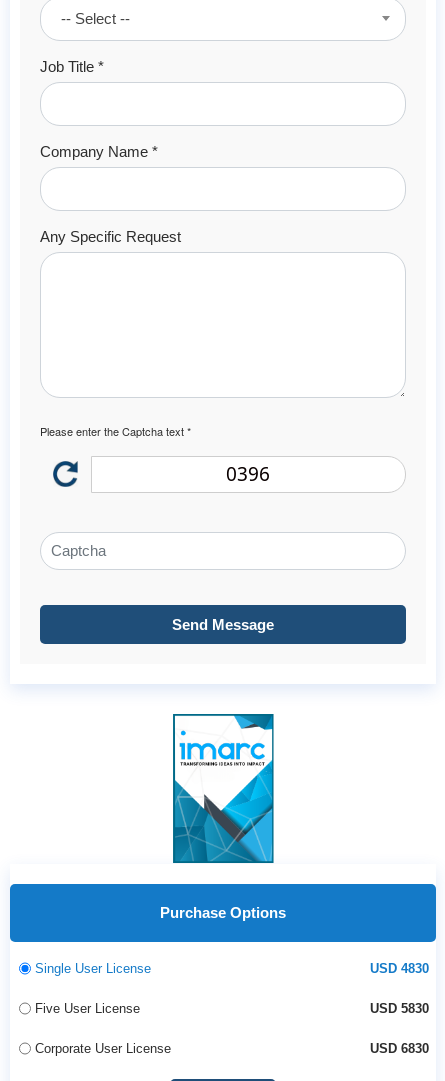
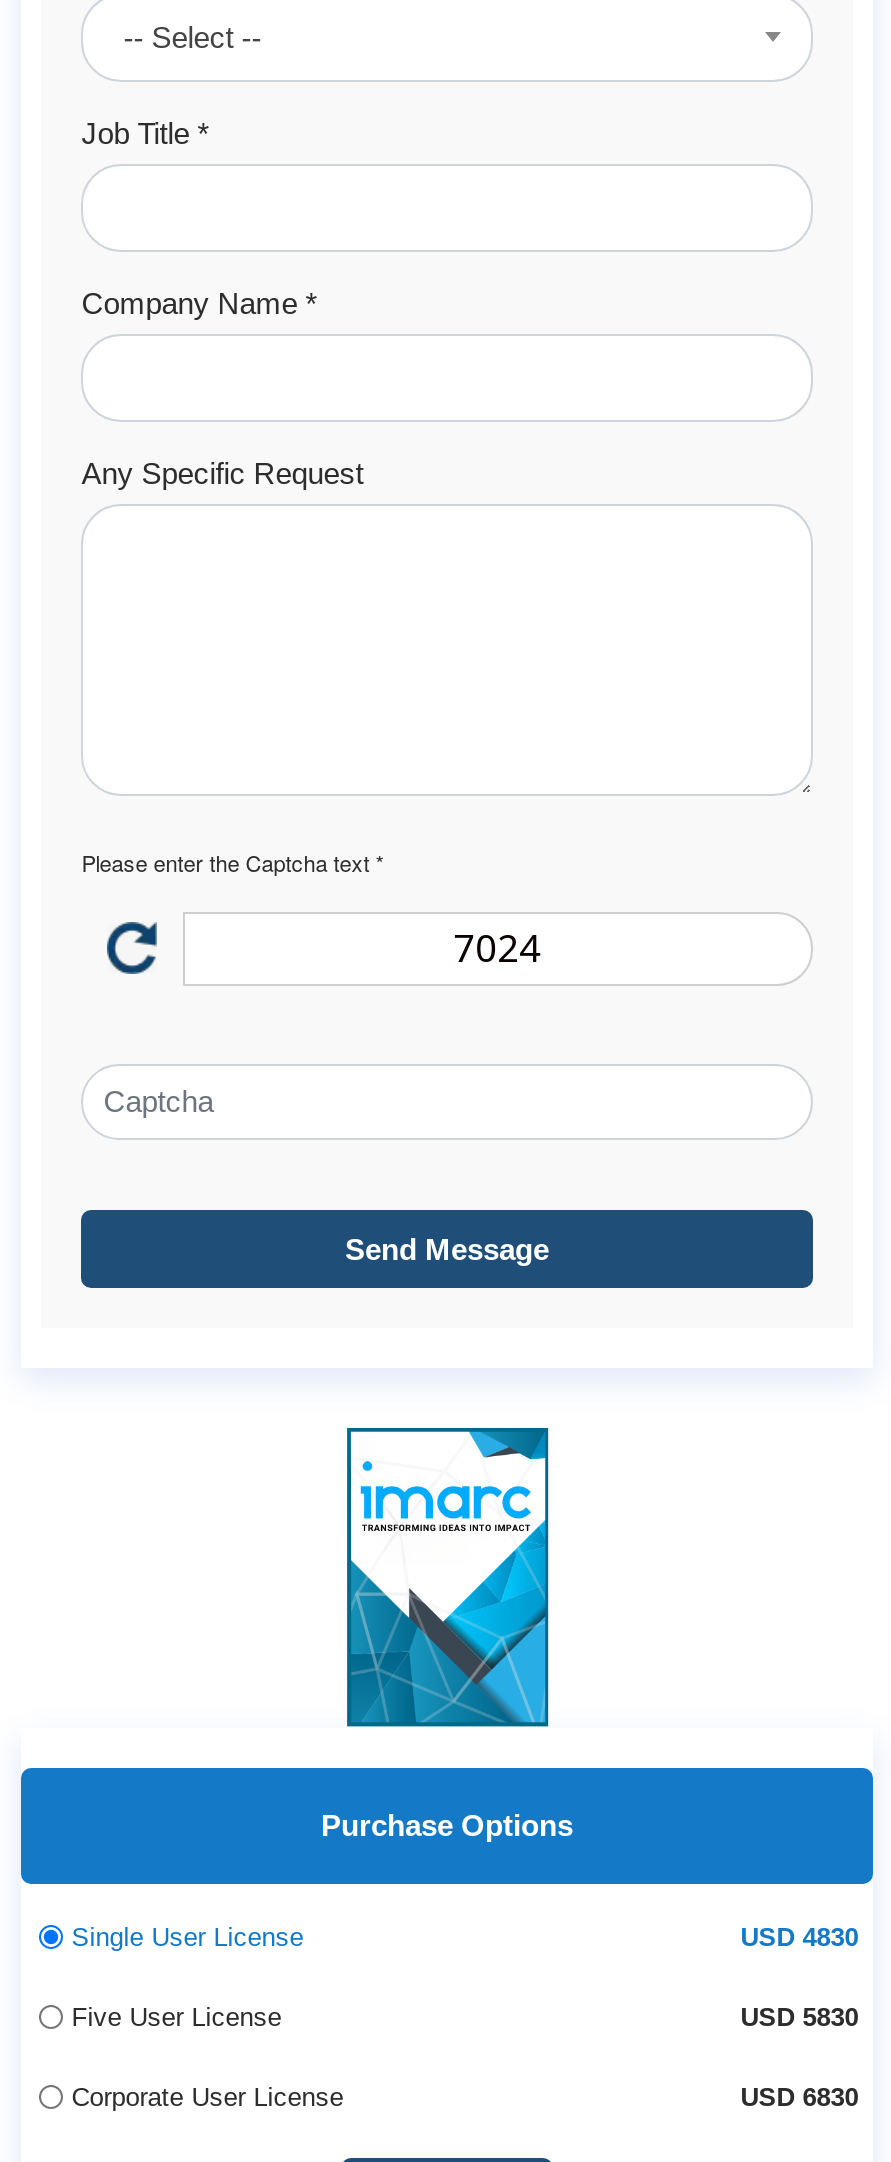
[226,461,270,487] 0396 -> [453,921,541,973] 7024

